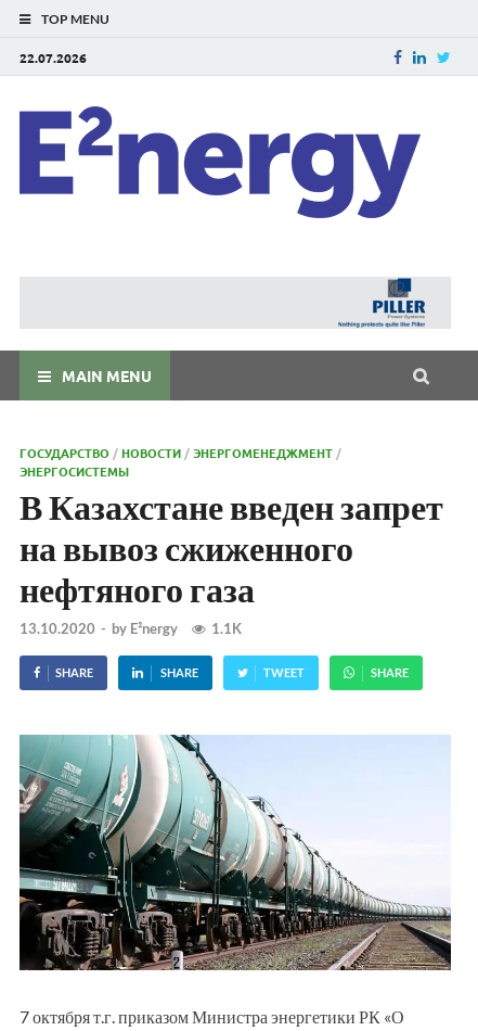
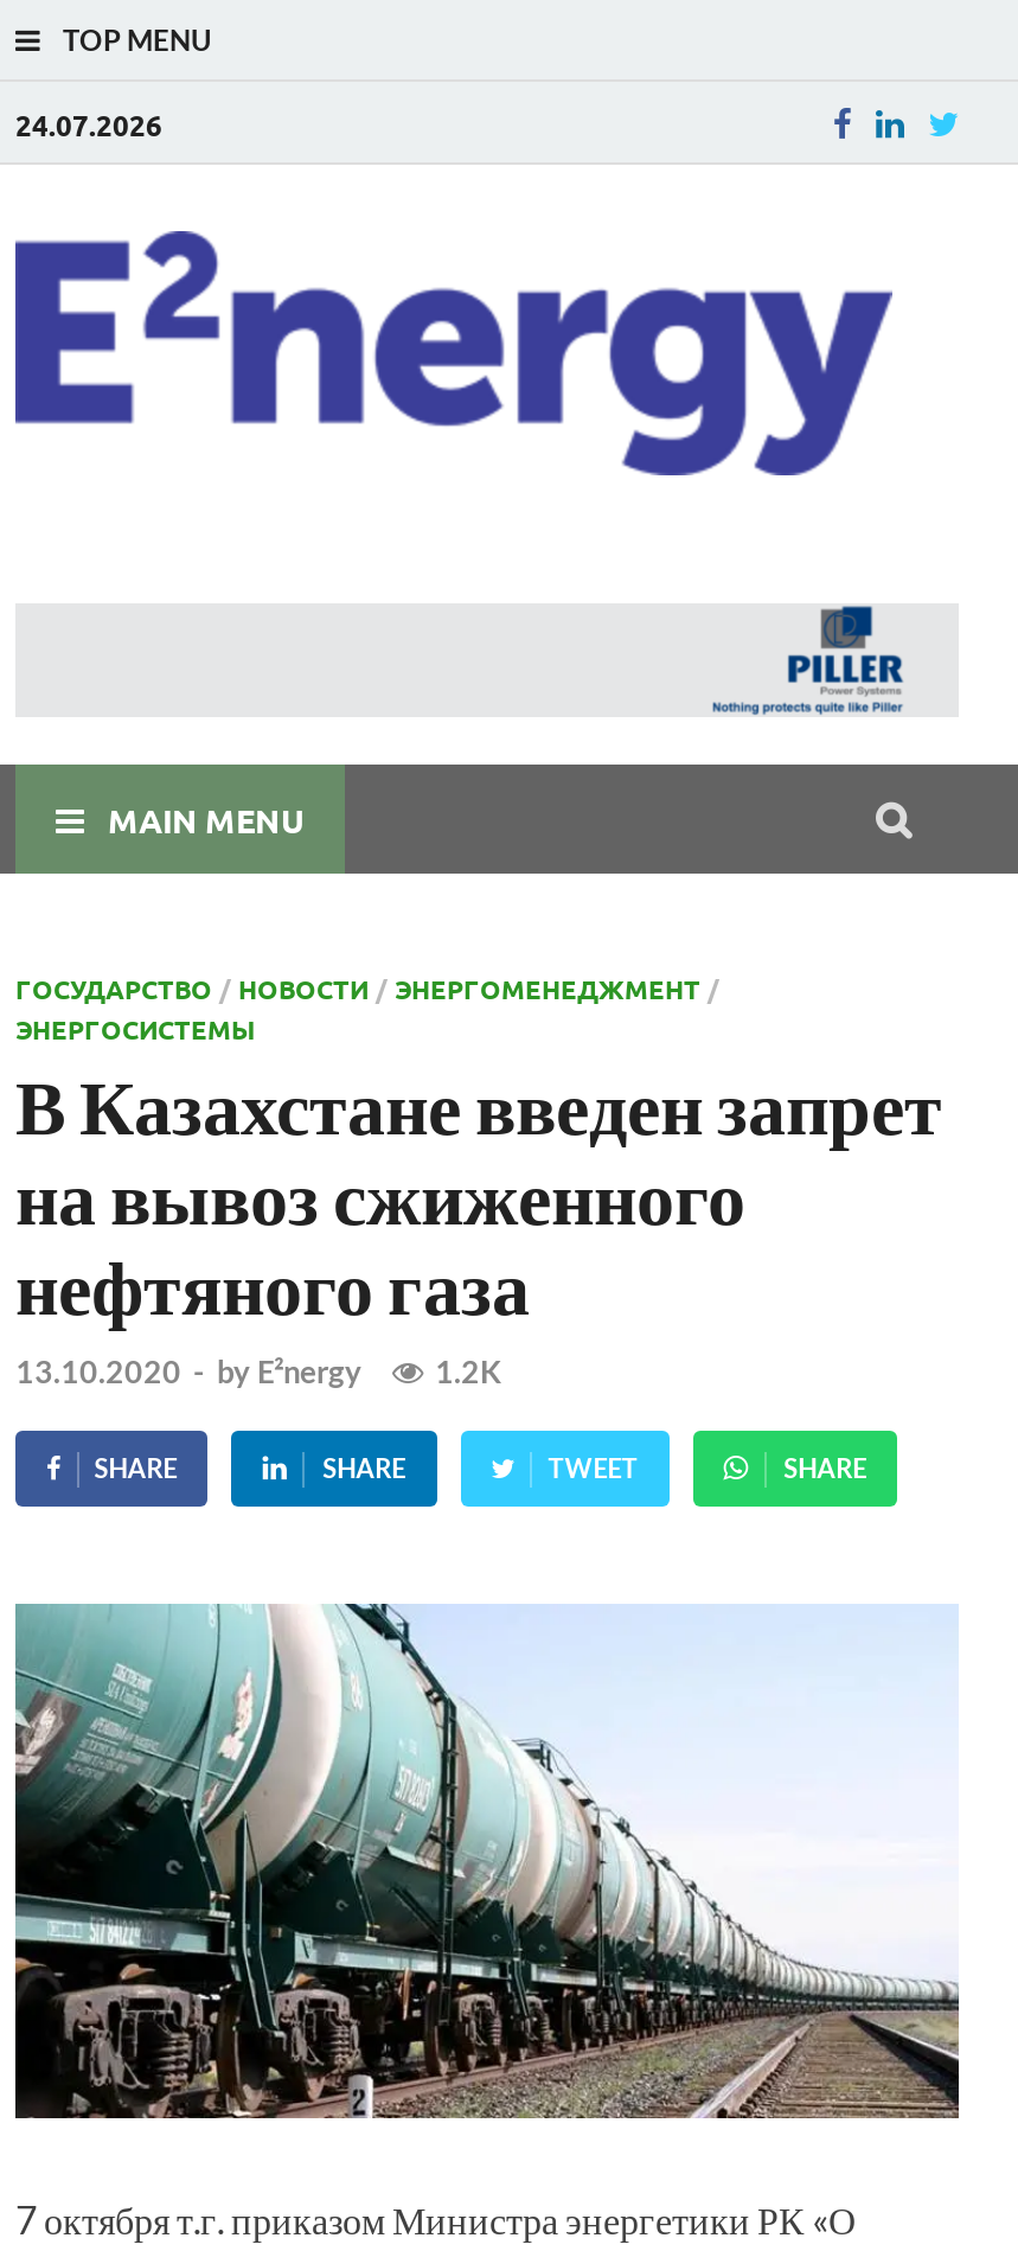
[20,48,87,66] 22.07.2026 -> [15,104,162,142] 24.07.2026
[211,619,242,637] 1.1K -> [435,1352,501,1389] 1.2K

